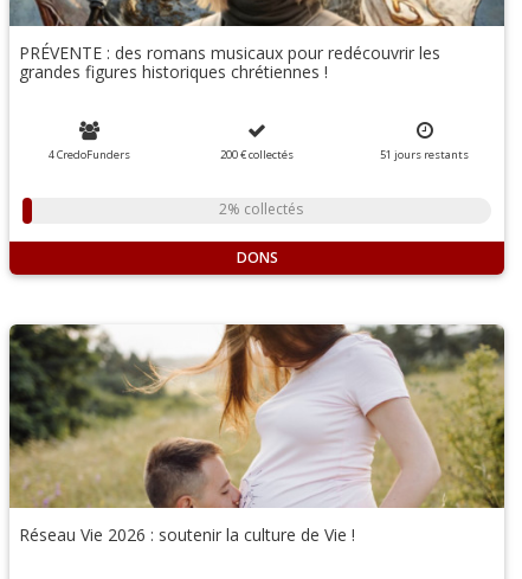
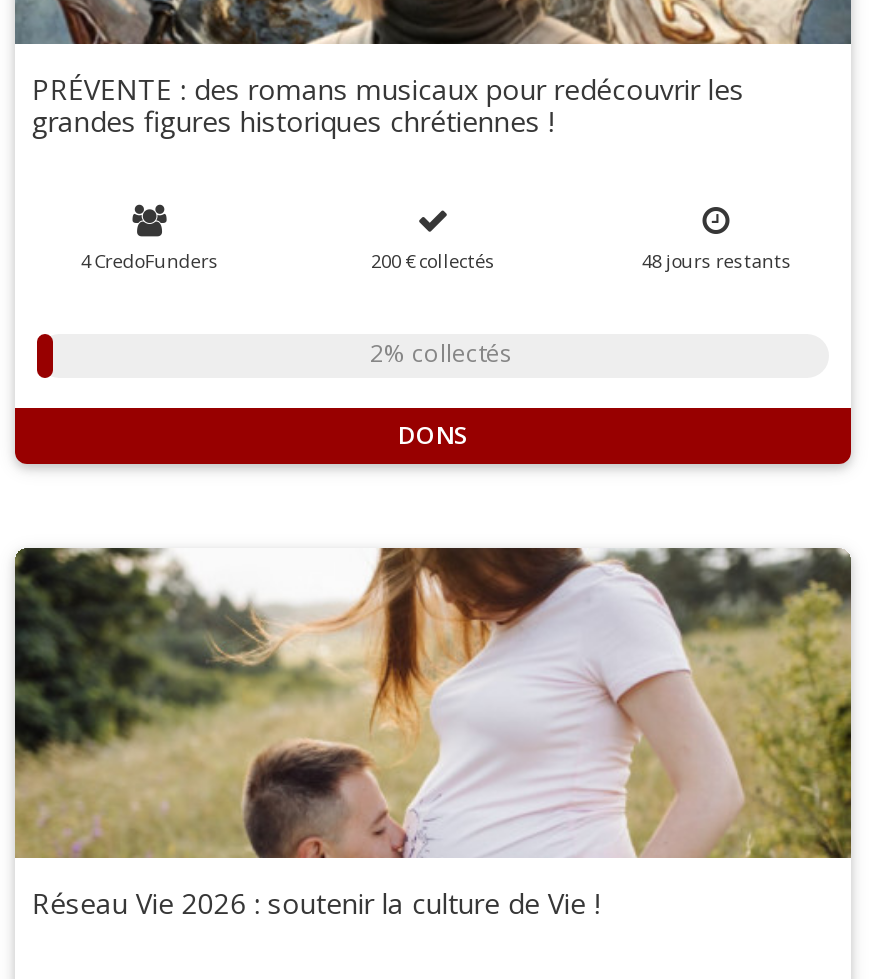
[380,146,469,162] 51 jours restants -> [641,247,791,273] 48 jours restants

